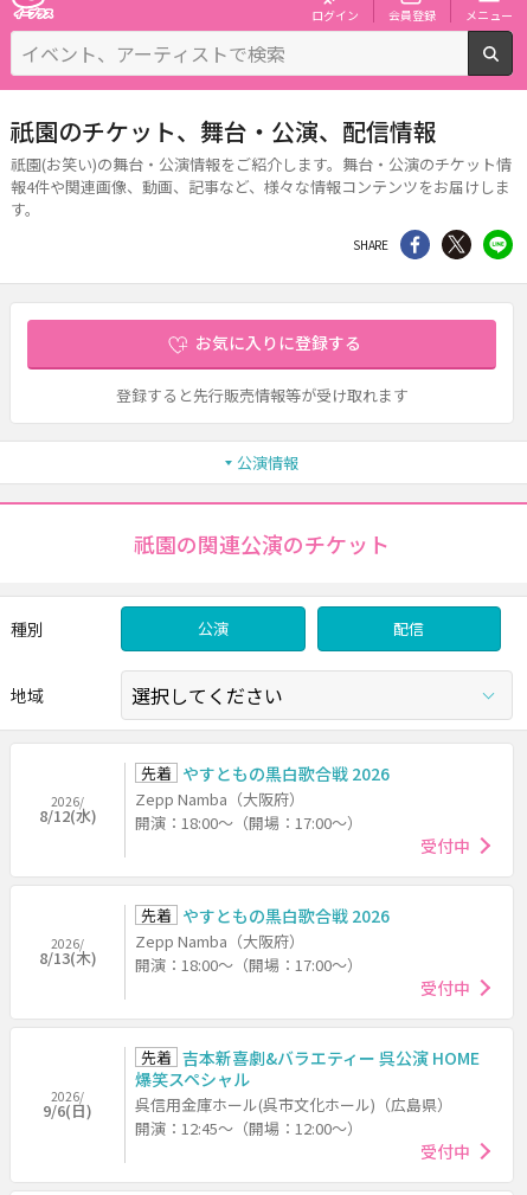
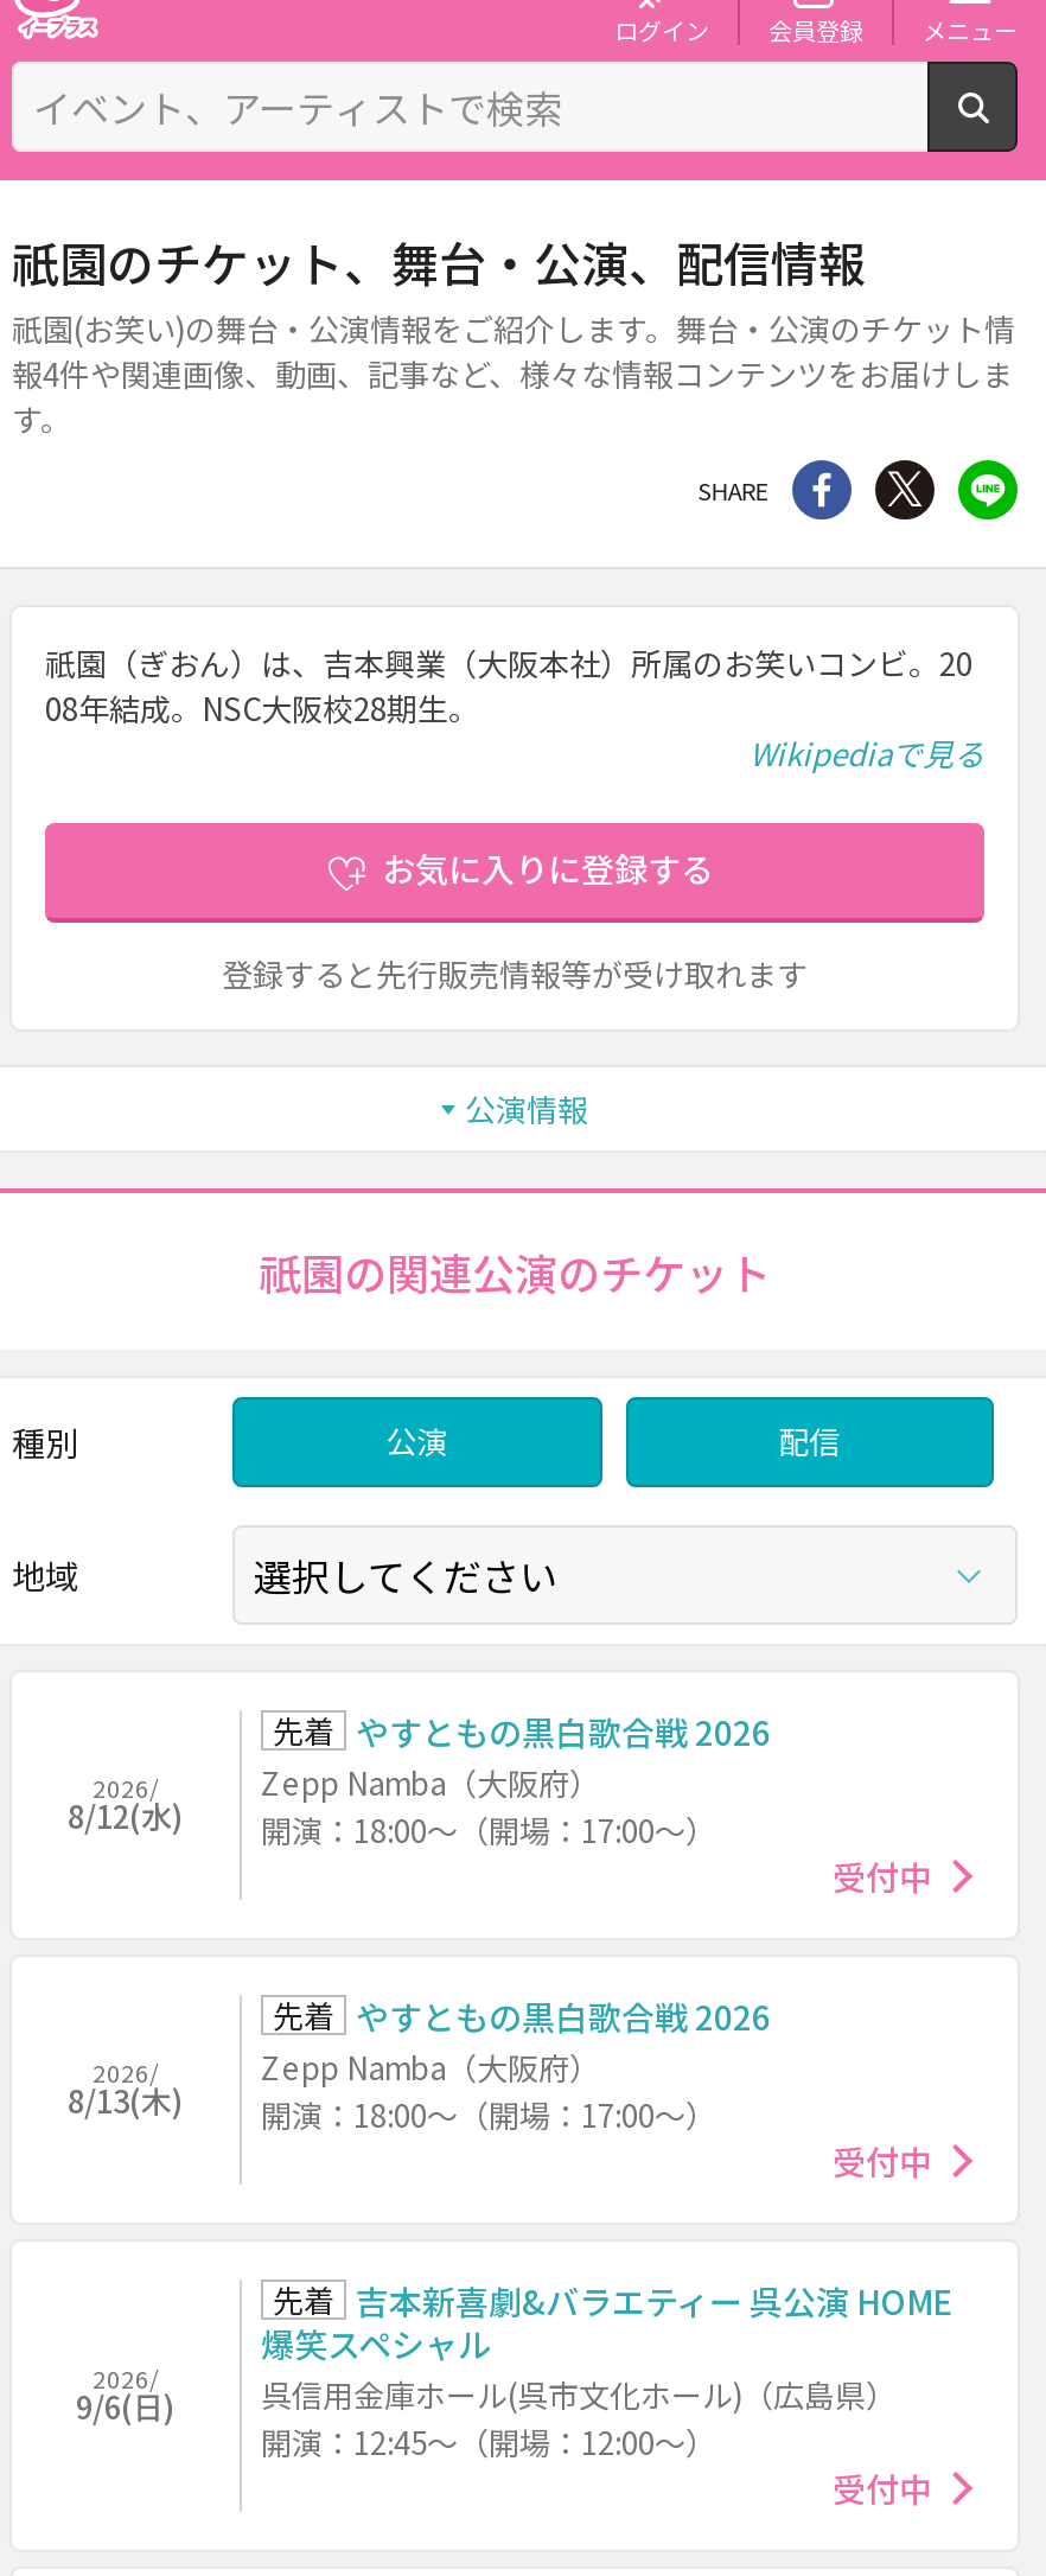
none -> [45,640,984,776] 祇園（ぎおん）は、吉本興業（大阪本社）所属のお笑いコンビ。20 | 08年結成。NSC大阪校28期生。 | Wikipediaで見る

